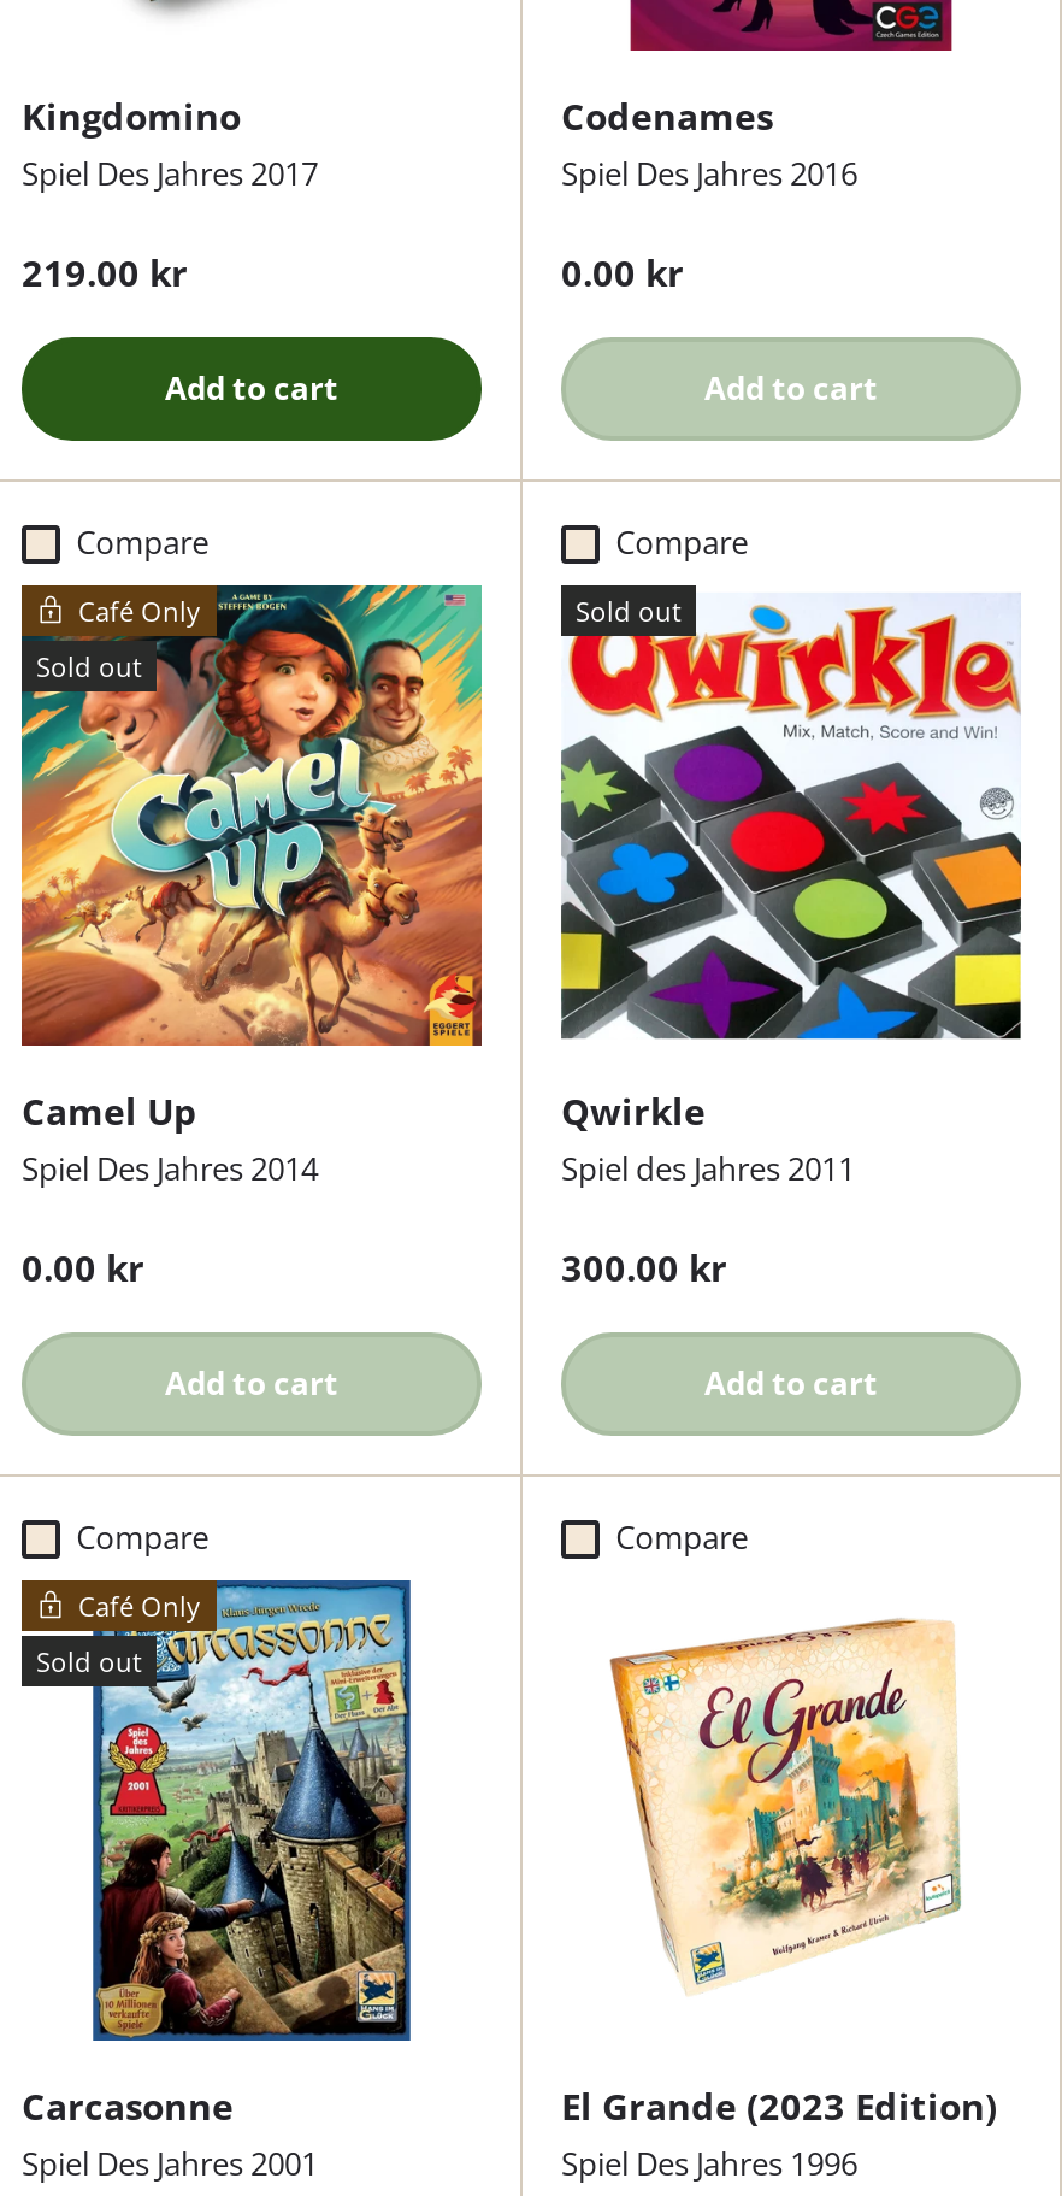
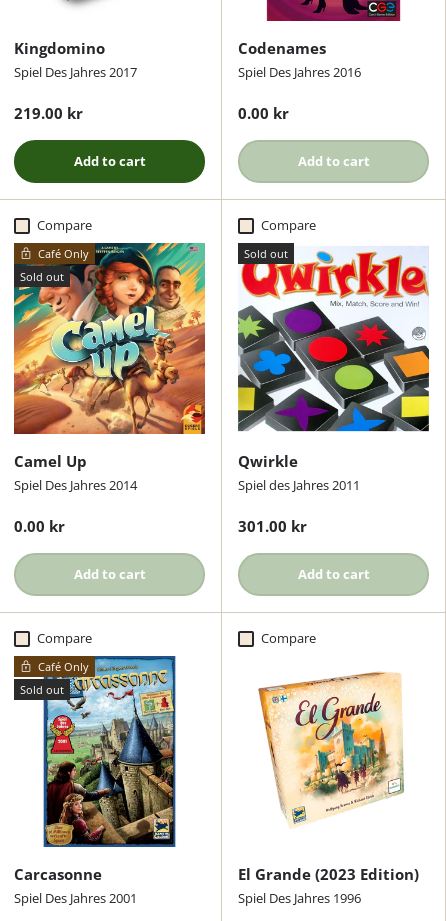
[561,1243,727,1291] 300.00 kr -> [238,516,307,536] 301.00 kr

